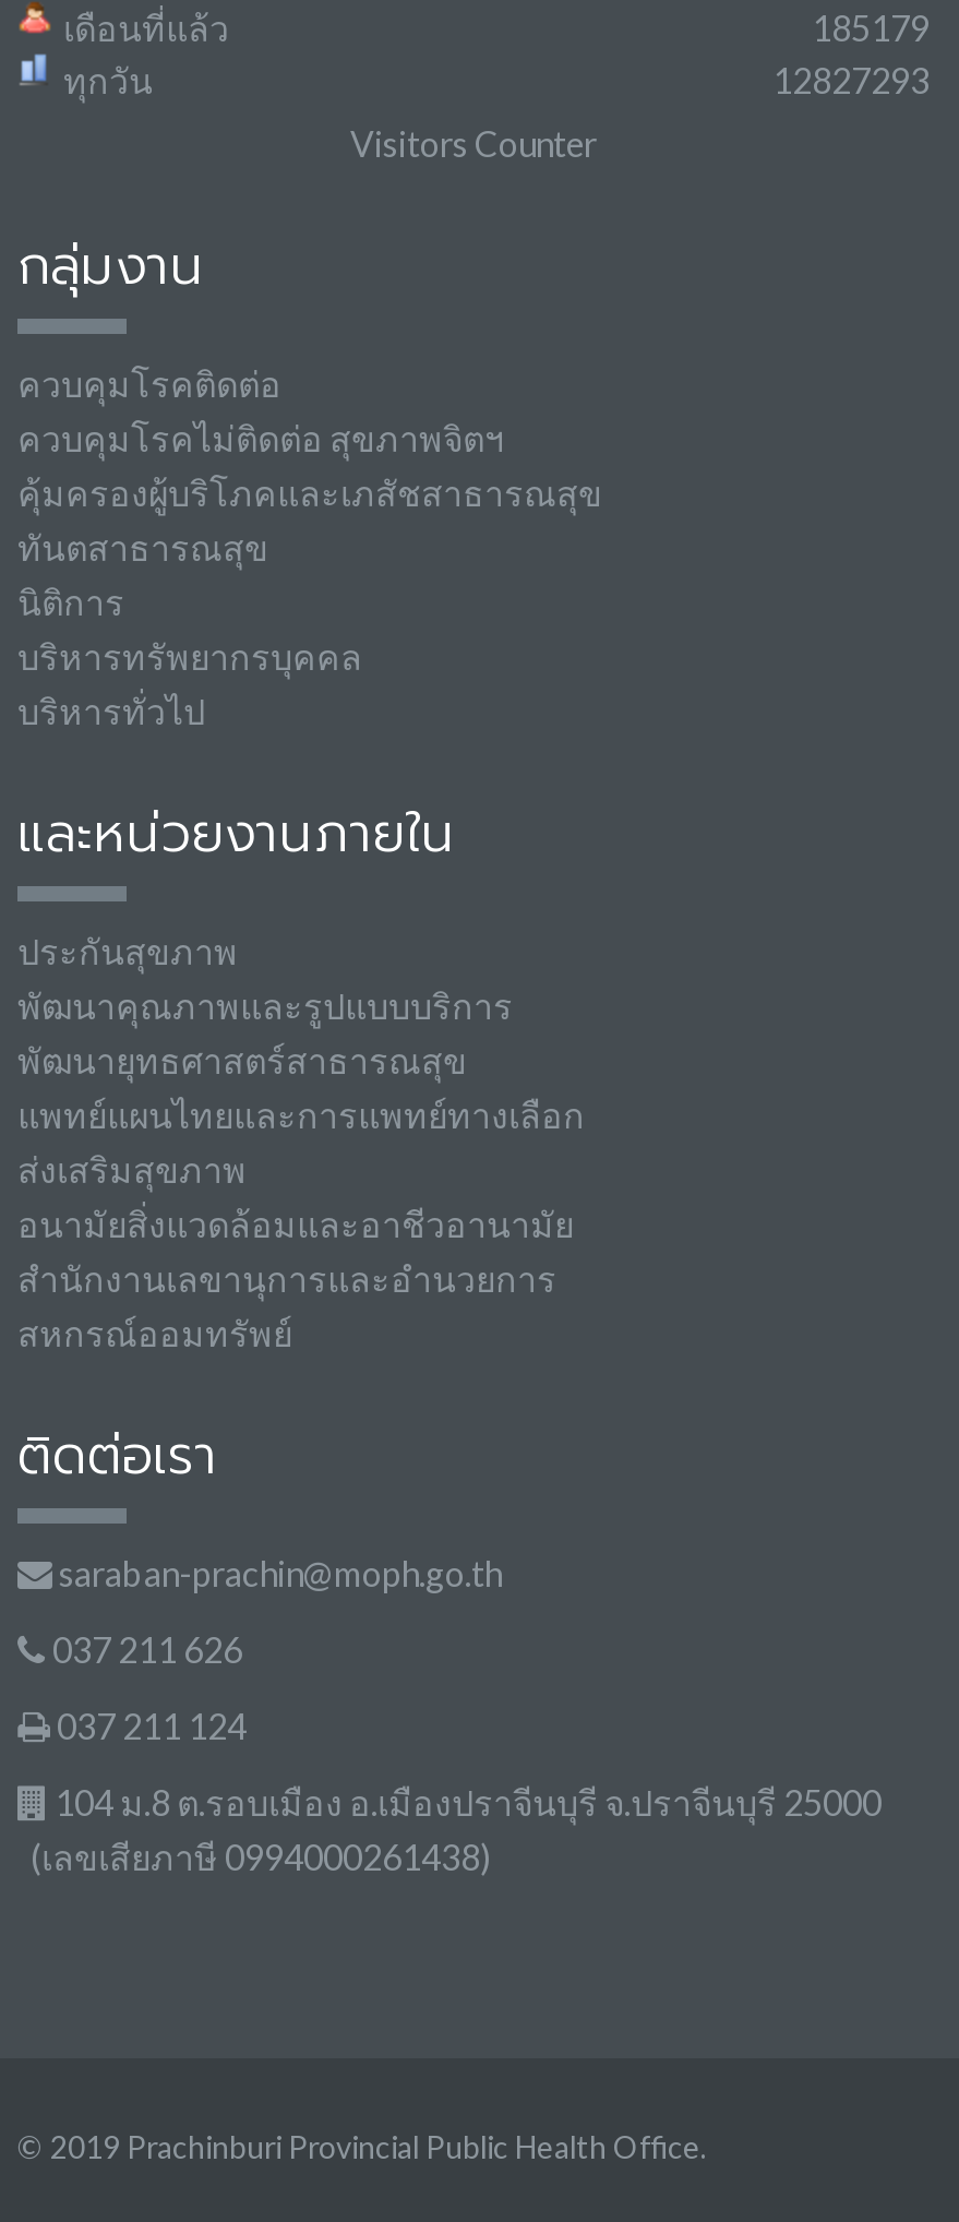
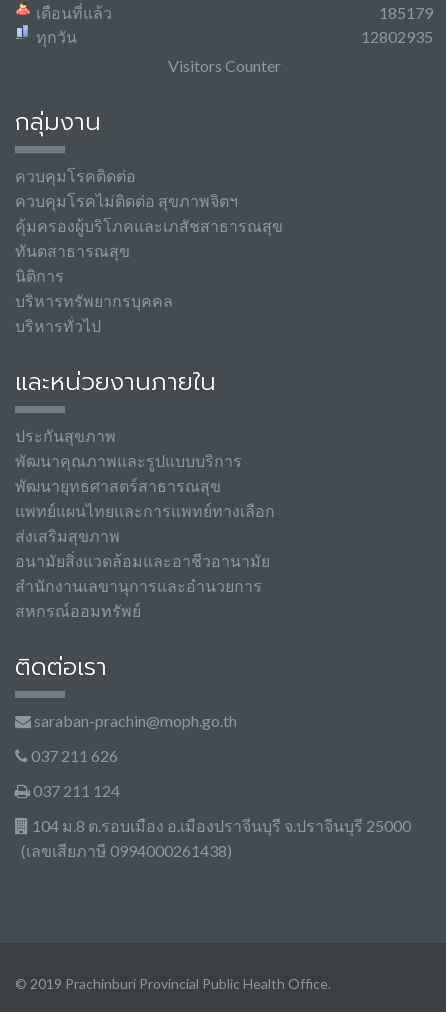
[772,58,930,100] 12827293 -> [361,27,433,46] 12802935

